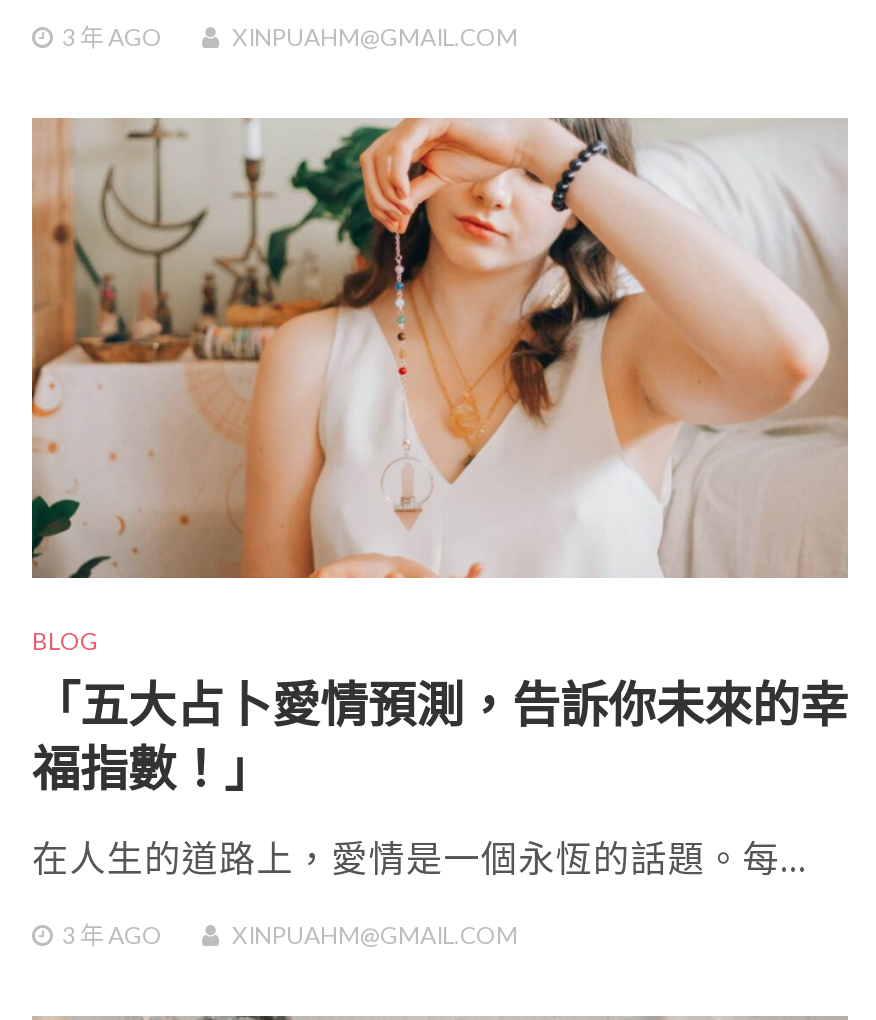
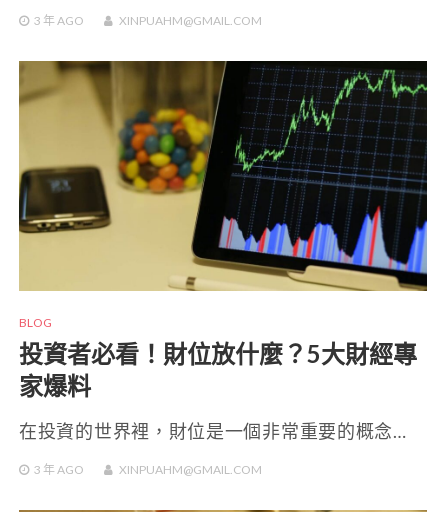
[30,116,850,580] [image] -> [18,60,428,291] [image]
[32,674,848,796] 「五大占卜愛情預測，告訴你未來的幸 | 福指數！」 -> [19,339,417,400] 投資者必看！財位放什麼？5大財經專 | 家爆料
[32,836,807,880] 在人生的道路上，愛情是一個永恆的話題。每… -> [19,420,407,442] 在投資的世界裡，財位是一個非常重要的概念…

